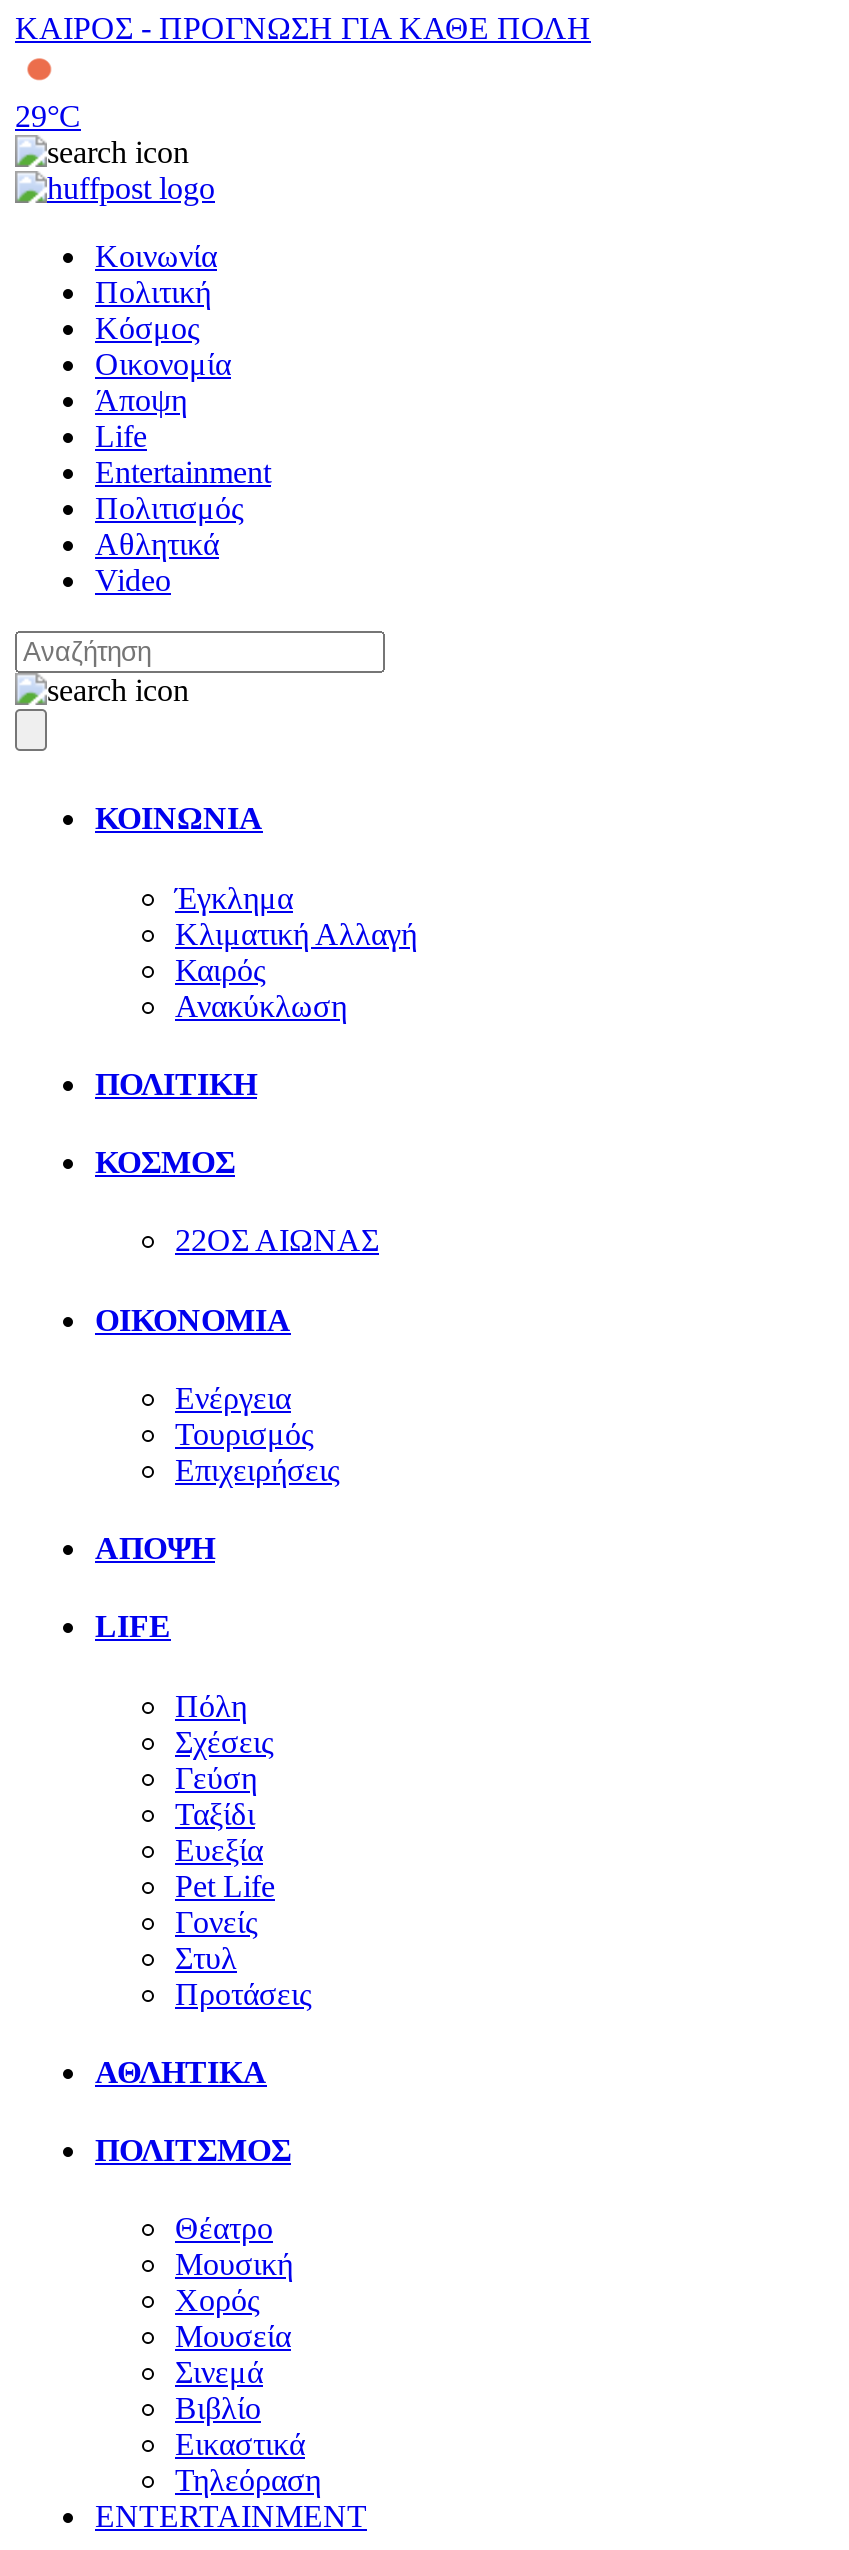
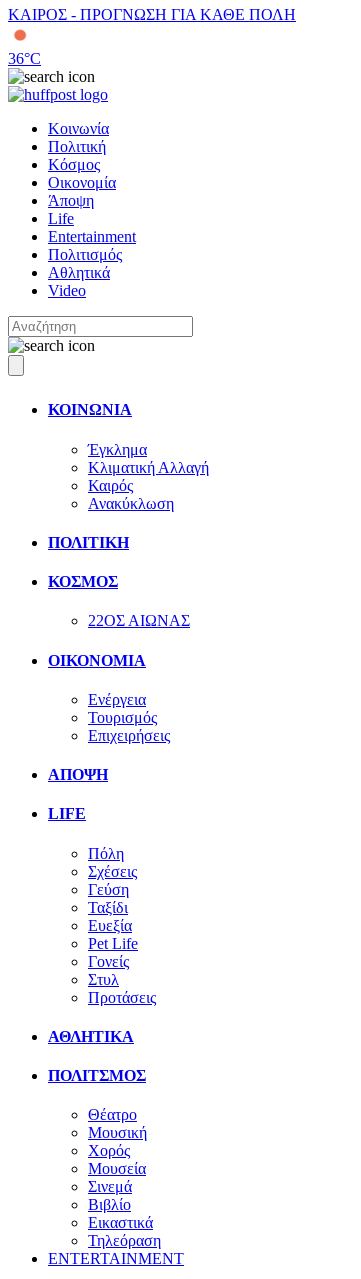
[15,99,81,133] 29°C -> [8,50,41,67] 36°C

